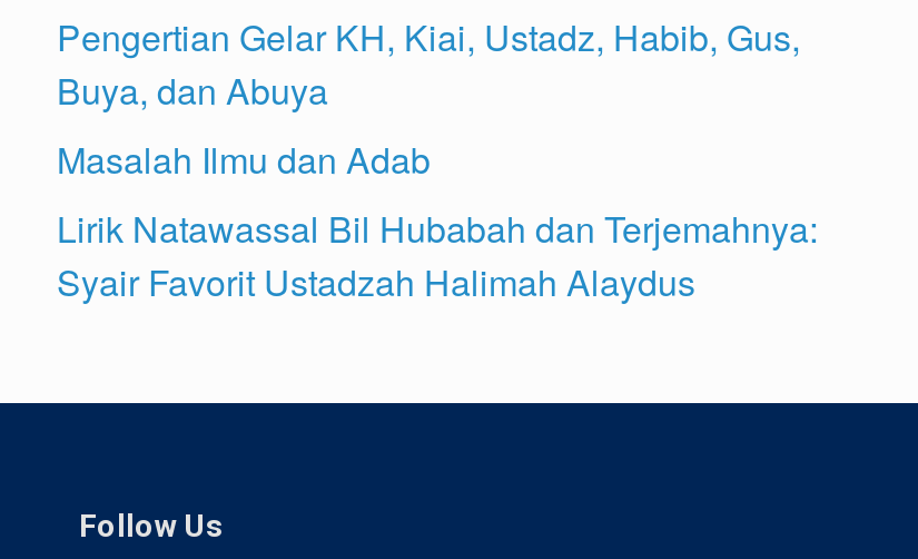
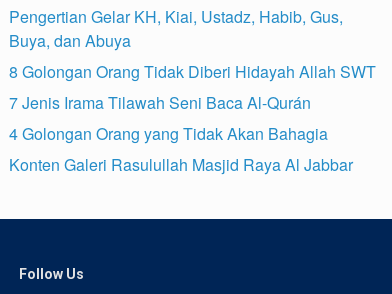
[57,133,818,307] Masalah Ilmu dan Adab | Lirik Natawassal Bil Hubabah dan Terjemahnya: | Syair Favorit Ustadzah Halimah Alaydus -> [9,60,376,176] 8 Golongan Orang Tidak Diberi Hidayah Allah SWT | 7 Jenis Irama Tilawah Seni Baca Al-Qurán | 4 Golongan Orang yang Tidak Akan Bahagia | Konten Galeri Rasulullah Masjid Raya Al Jabbar

